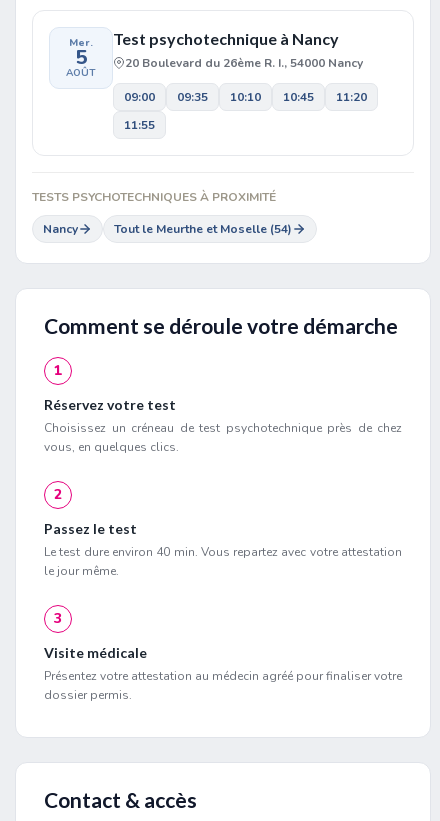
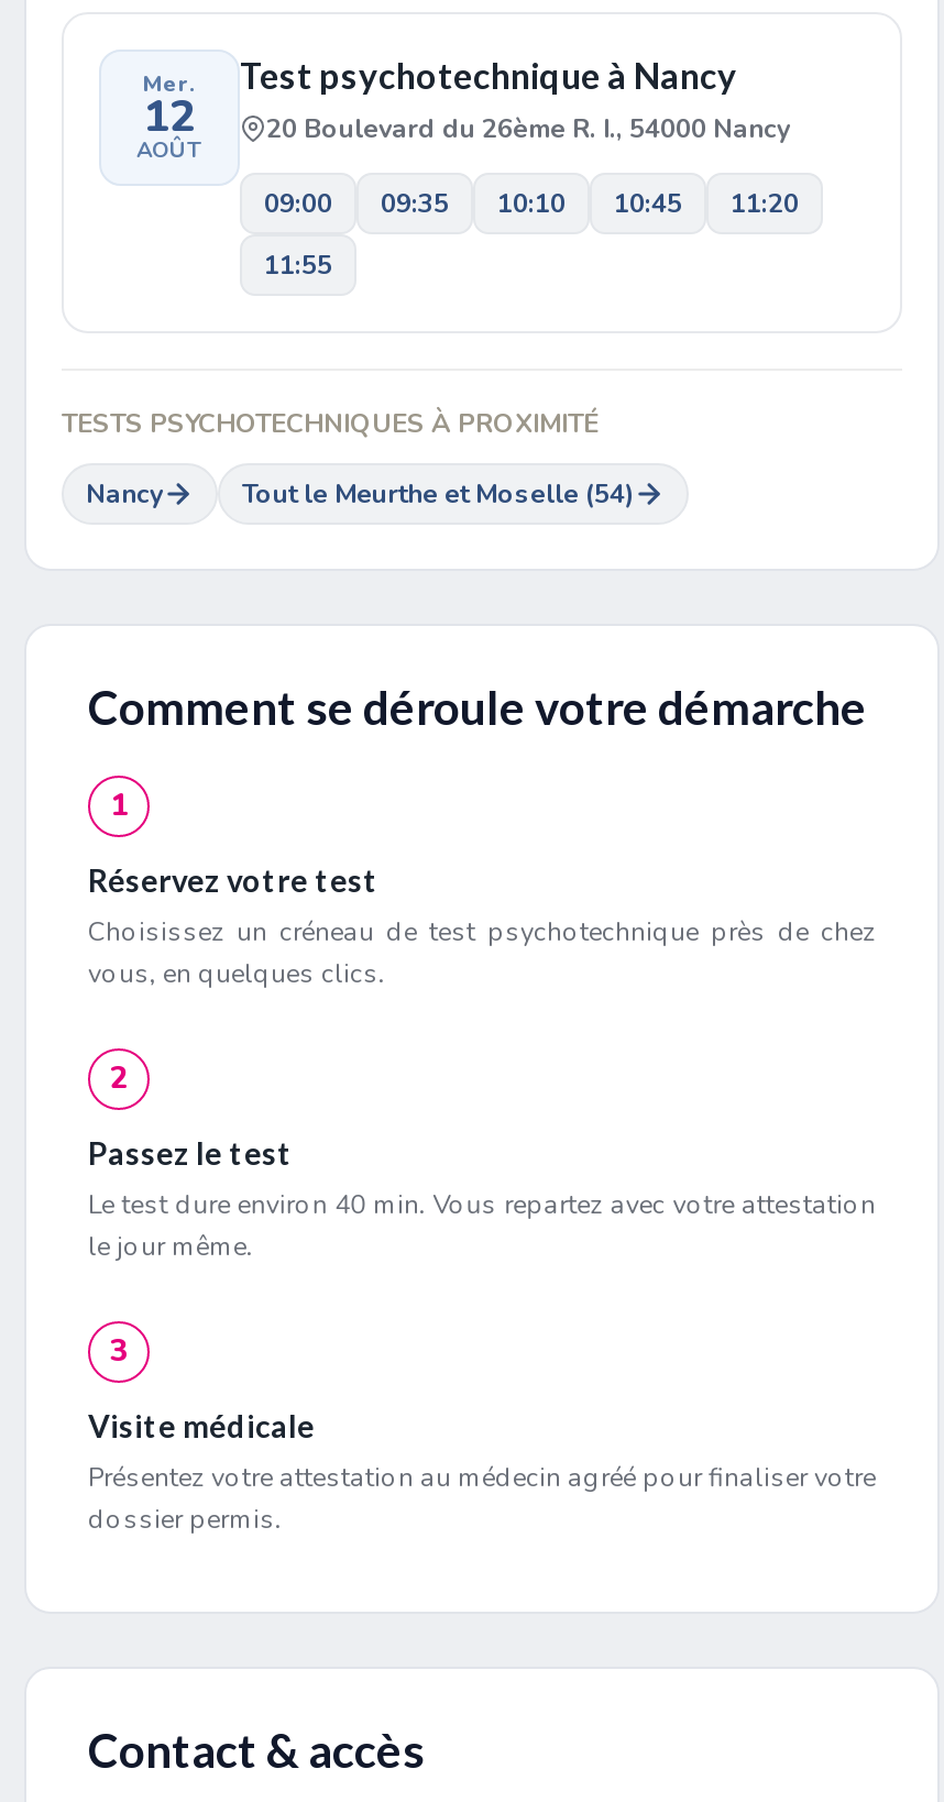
[75,44,87,71] 5 -> [143,87,196,146] 12

